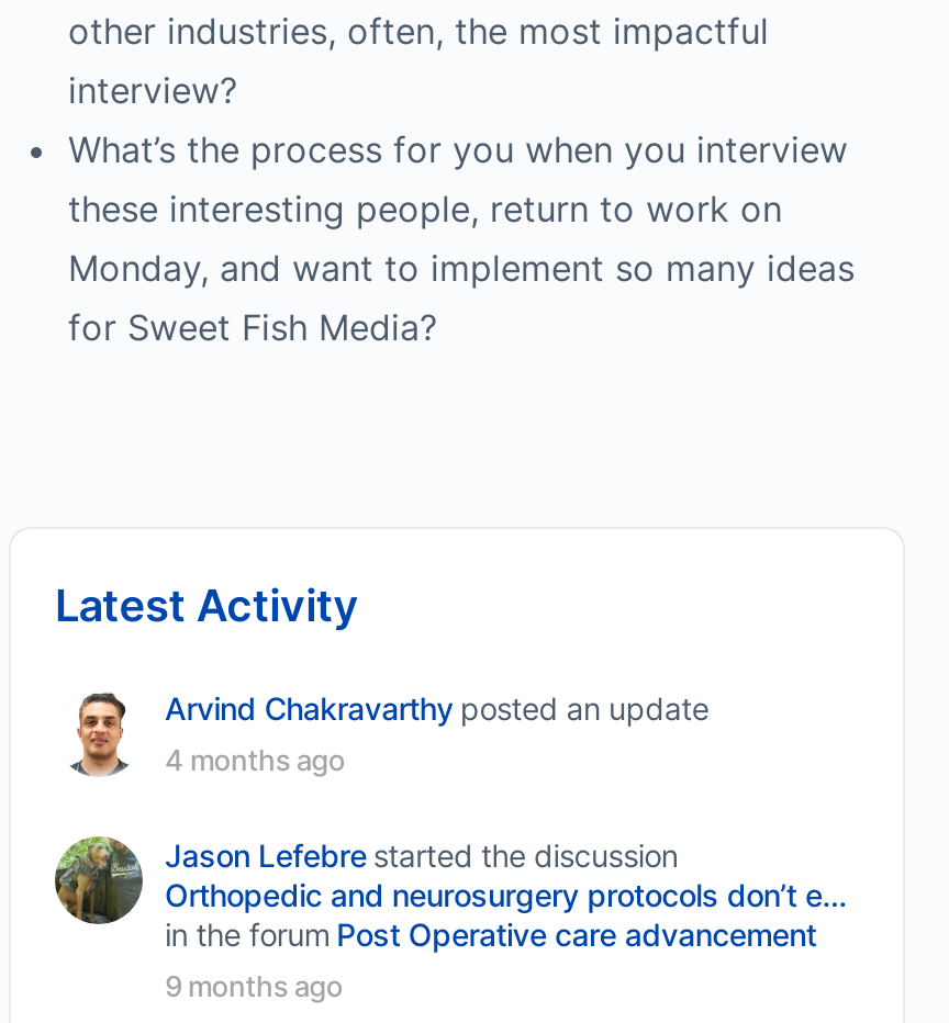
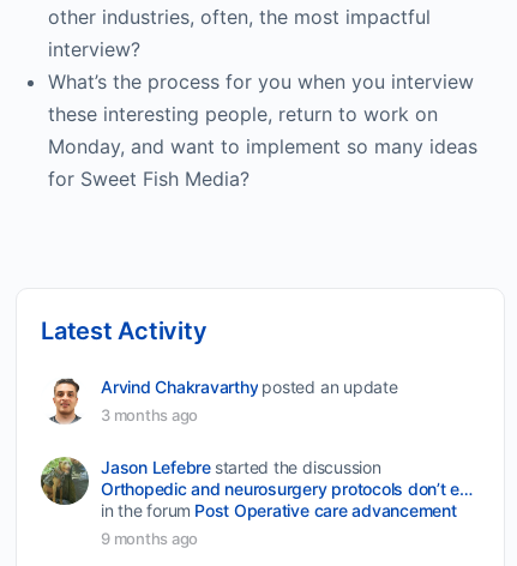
[165,742,345,777] 4 months ago -> [101,405,198,424] 3 months ago

